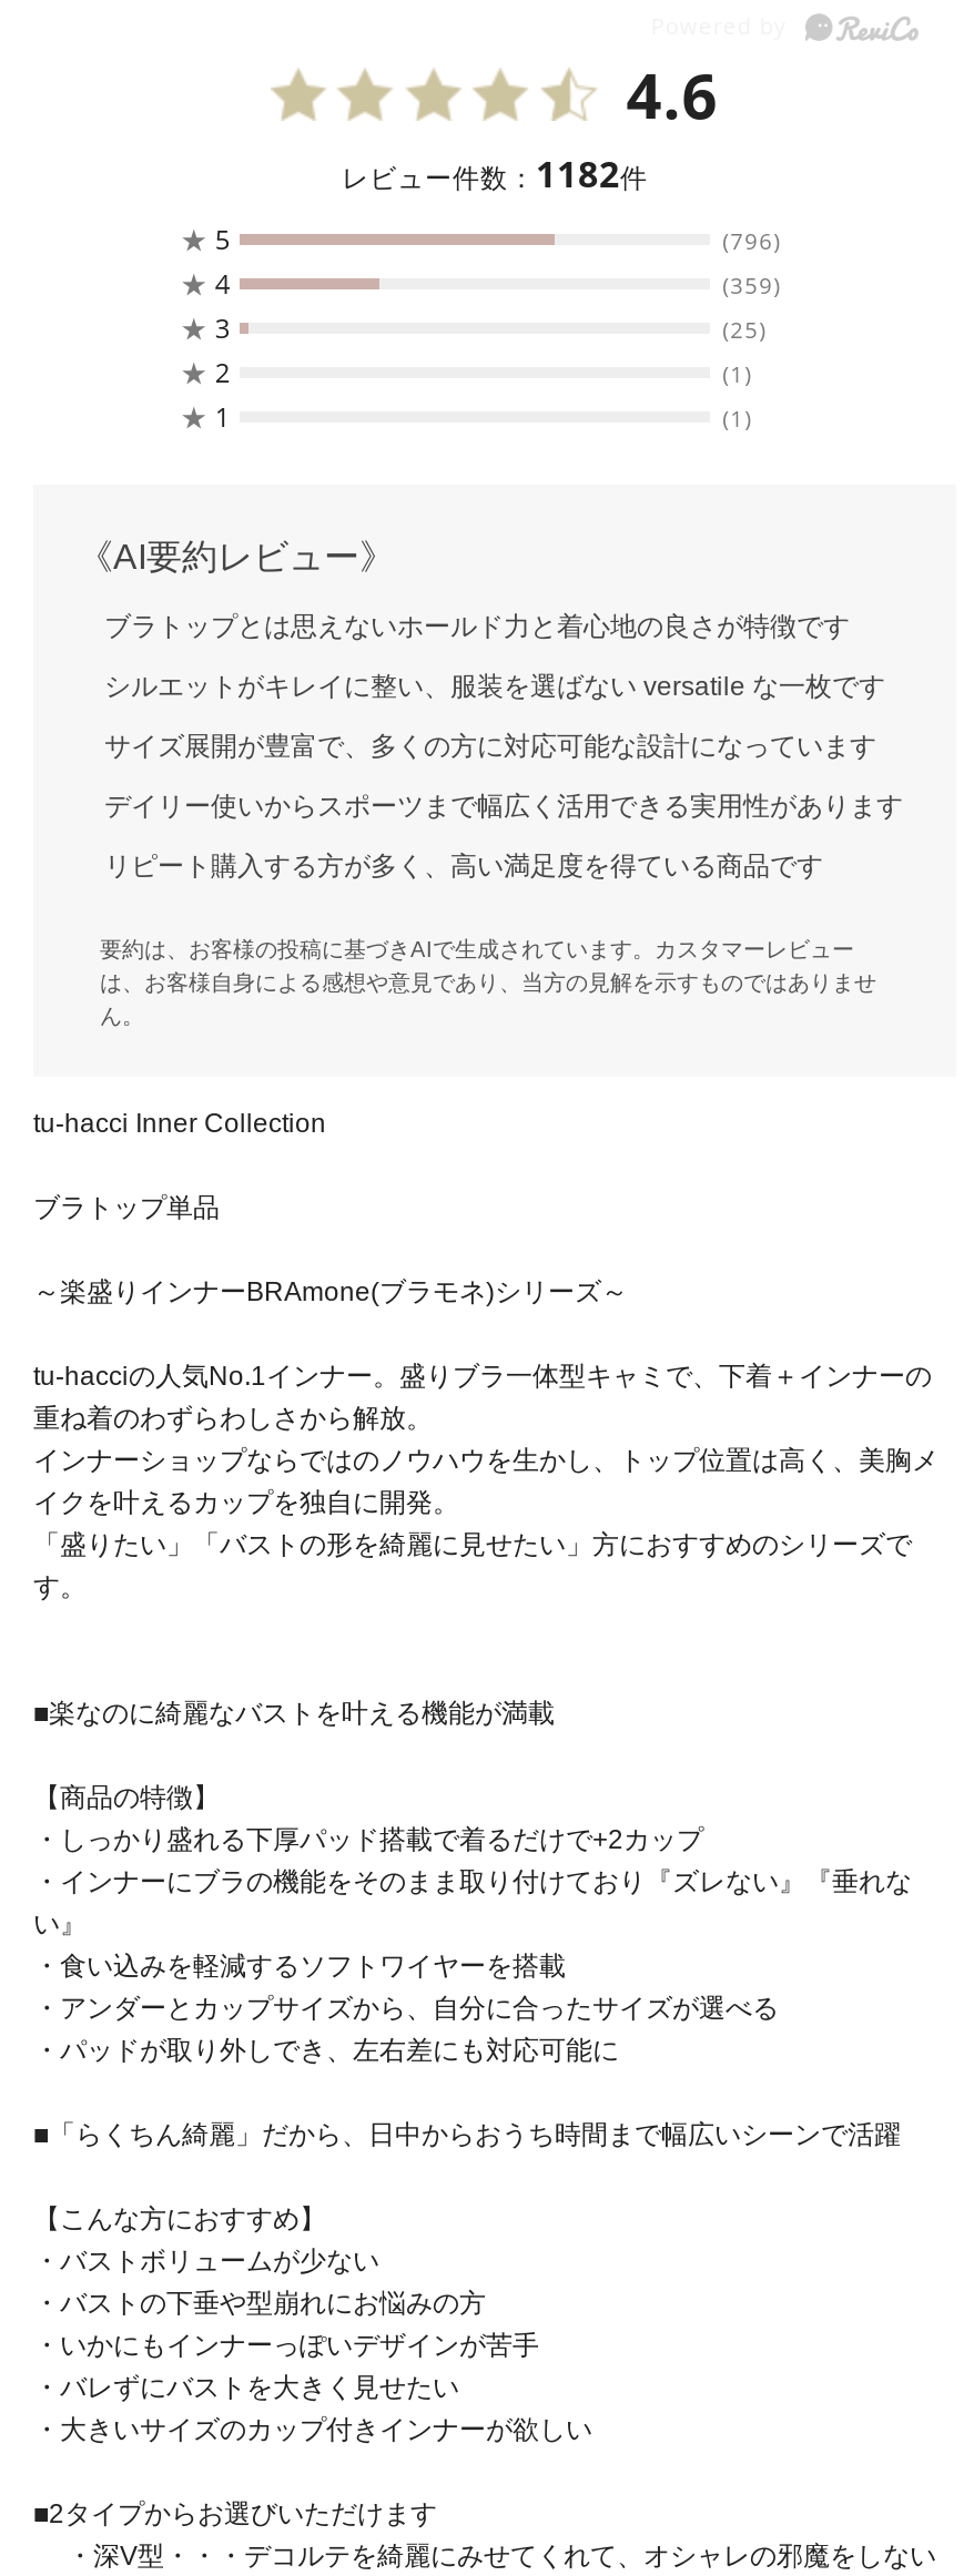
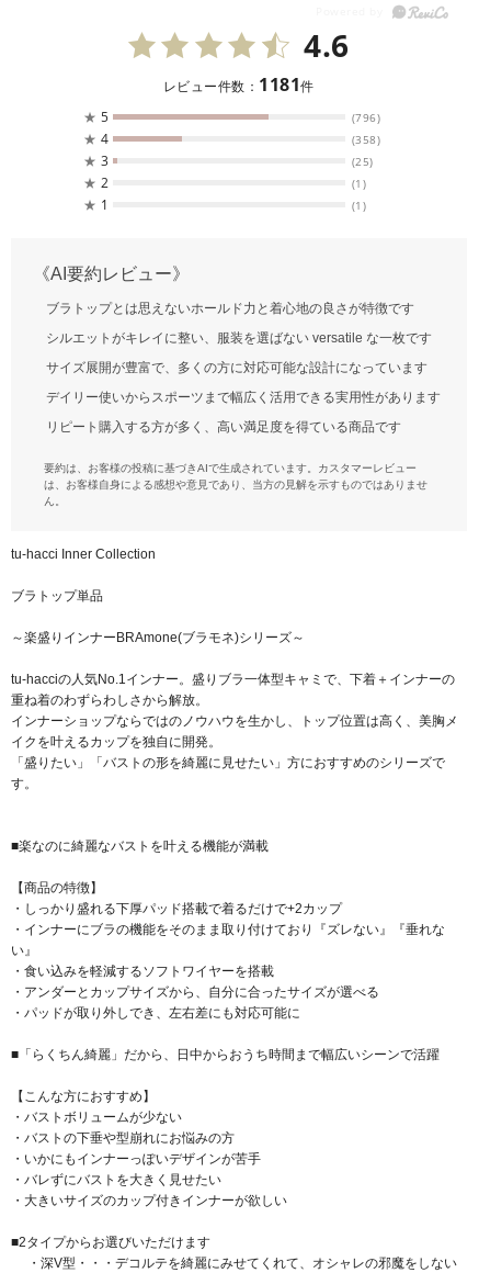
[342,149,648,198] レビュー件数：1182件 -> [163,72,315,96] レビュー件数：1181件
[723,269,781,300] (359) -> [352,131,381,147] (358)

